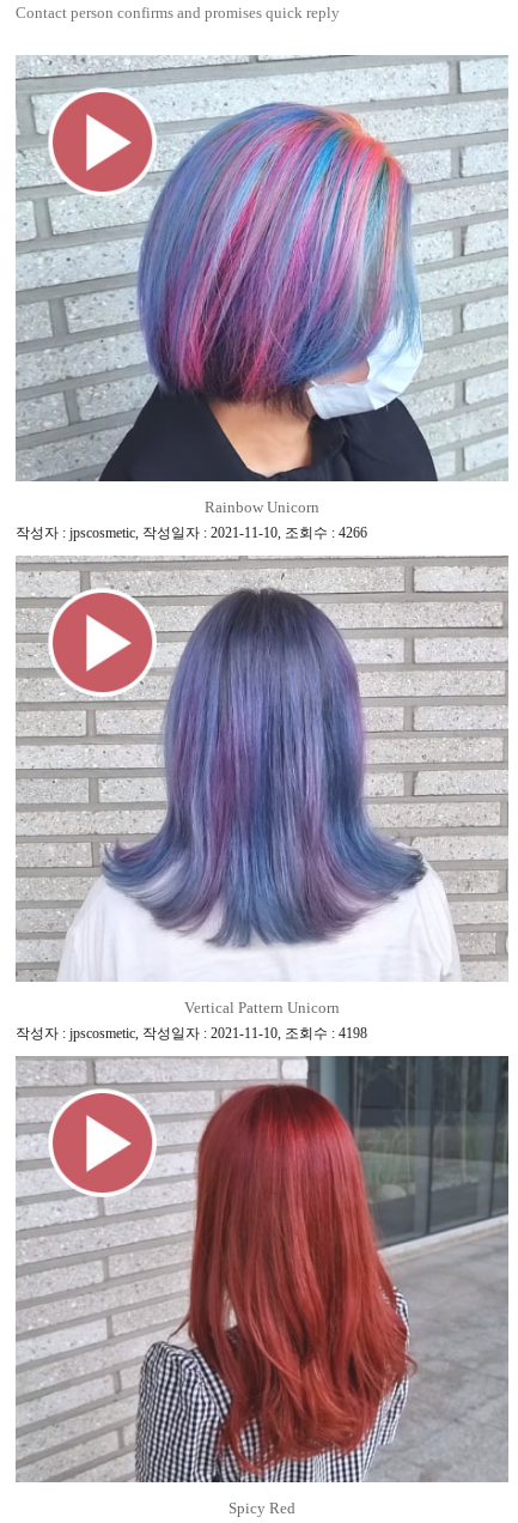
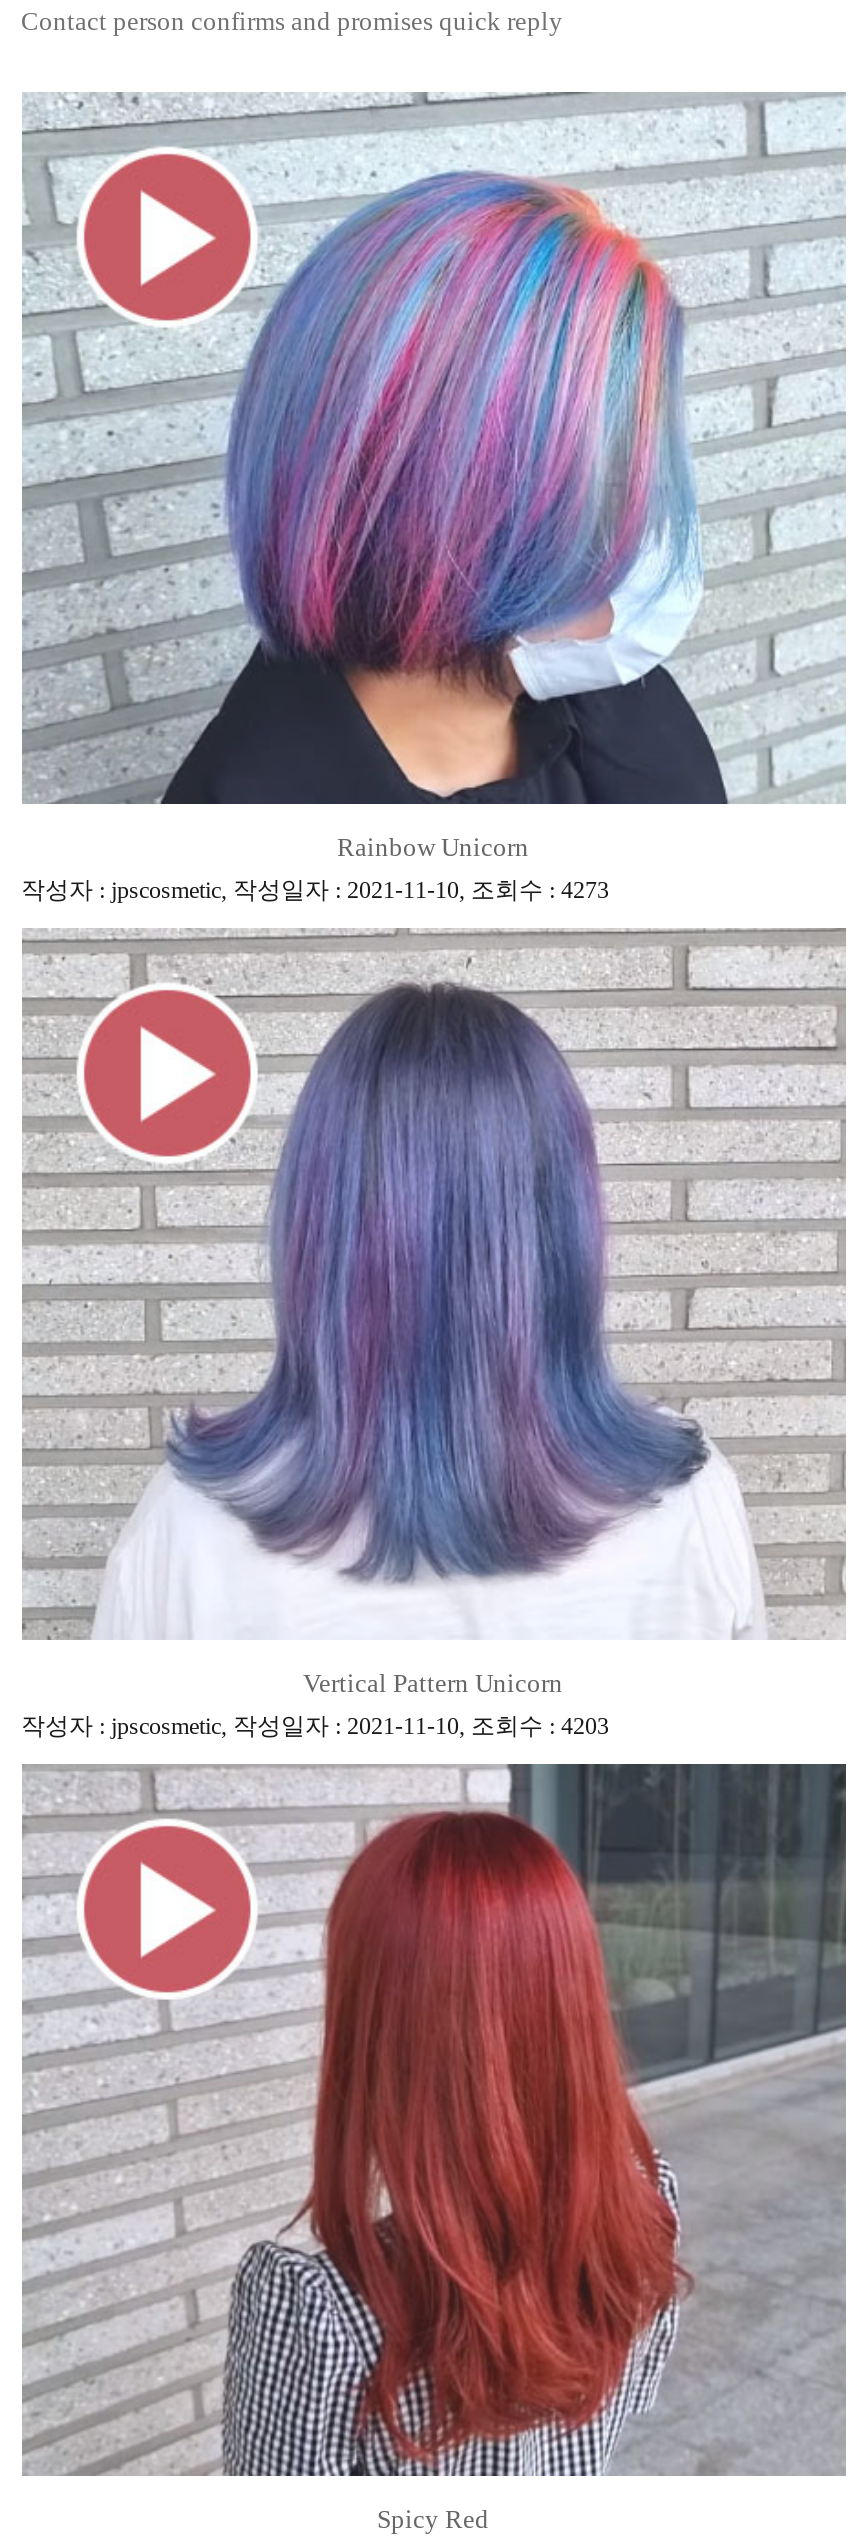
[15,524,367,541] 작성자 : jpscosmetic, 작성일자 : 2021-11-10, 조회수 : 4266 -> [21,876,609,904] 작성자 : jpscosmetic, 작성일자 : 2021-11-10, 조회수 : 4273
[15,1025,367,1042] 작성자 : jpscosmetic, 작성일자 : 2021-11-10, 조회수 : 4198 -> [21,1712,609,1740] 작성자 : jpscosmetic, 작성일자 : 2021-11-10, 조회수 : 4203

